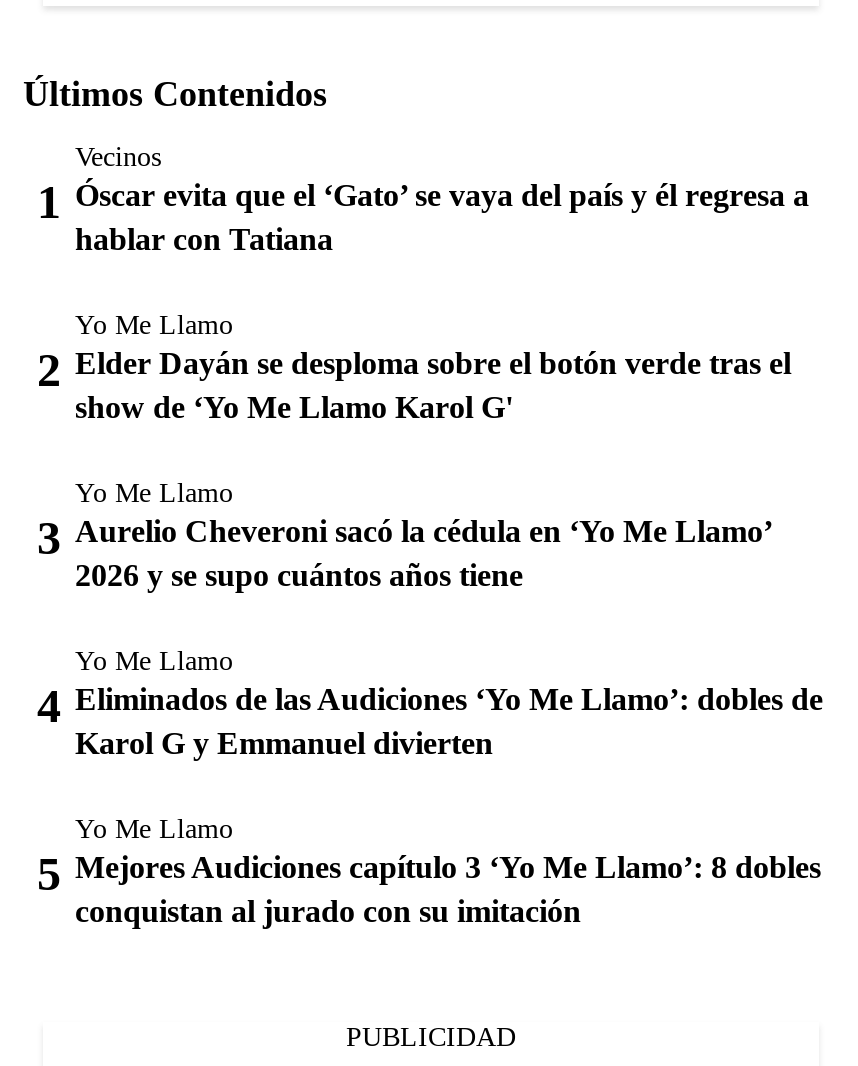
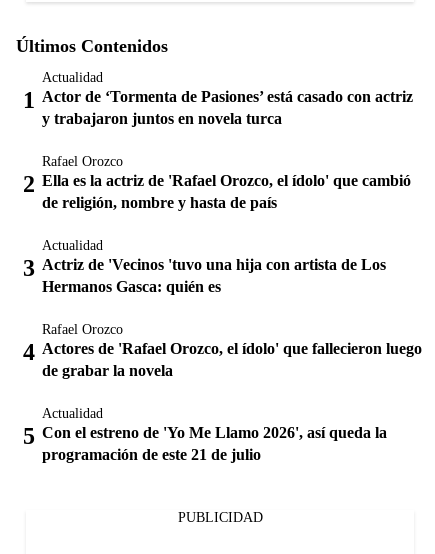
[75,143,809,257] Vecinos | Óscar evita que el ‘Gato’ se vaya del país y él regresa a | hablar con Tatiana -> [42,70,413,127] Actualidad | Actor de ‘Tormenta de Pasiones’ está casado con actriz | y trabajaron juntos en novela turca
[75,311,791,425] Yo Me Llamo | Elder Dayán se desploma sobre el botón verde tras el | show de ‘Yo Me Llamo Karol G' -> [42,154,411,211] Rafael Orozco | Ella es la actriz de 'Rafael Orozco, el ídolo' que cambió | de religión, nombre y hasta de país
[75,479,771,593] Yo Me Llamo | Aurelio Cheveroni sacó la cédula en ‘Yo Me Llamo’ | 2026 y se supo cuántos años tiene -> [42,238,386,295] Actualidad | Actriz de 'Vecinos 'tuvo una hija con artista de Los | Hermanos Gasca: quién es
[75,647,823,761] Yo Me Llamo | Eliminados de las Audiciones ‘Yo Me Llamo’: dobles de | Karol G y Emmanuel divierten -> [42,322,422,379] Rafael Orozco | Actores de 'Rafael Orozco, el ídolo' que fallecieron luego | de grabar la novela
[75,815,821,929] Yo Me Llamo | Mejores Audiciones capítulo 3 ‘Yo Me Llamo’: 8 dobles | conquistan al jurado con su imitación -> [42,406,387,463] Actualidad | Con el estreno de 'Yo Me Llamo 2026', así queda la | programación de este 21 de julio

